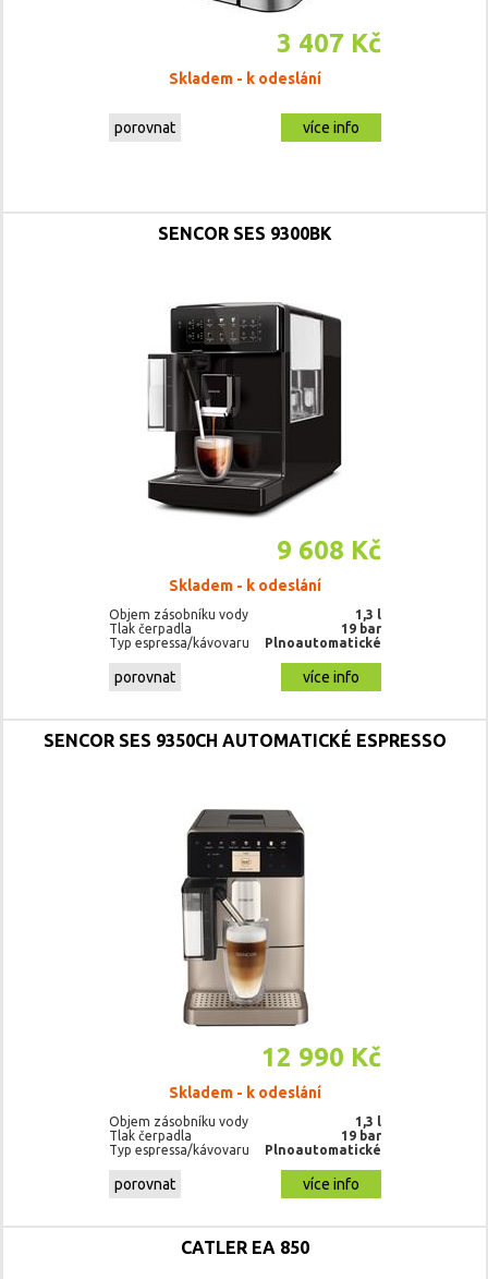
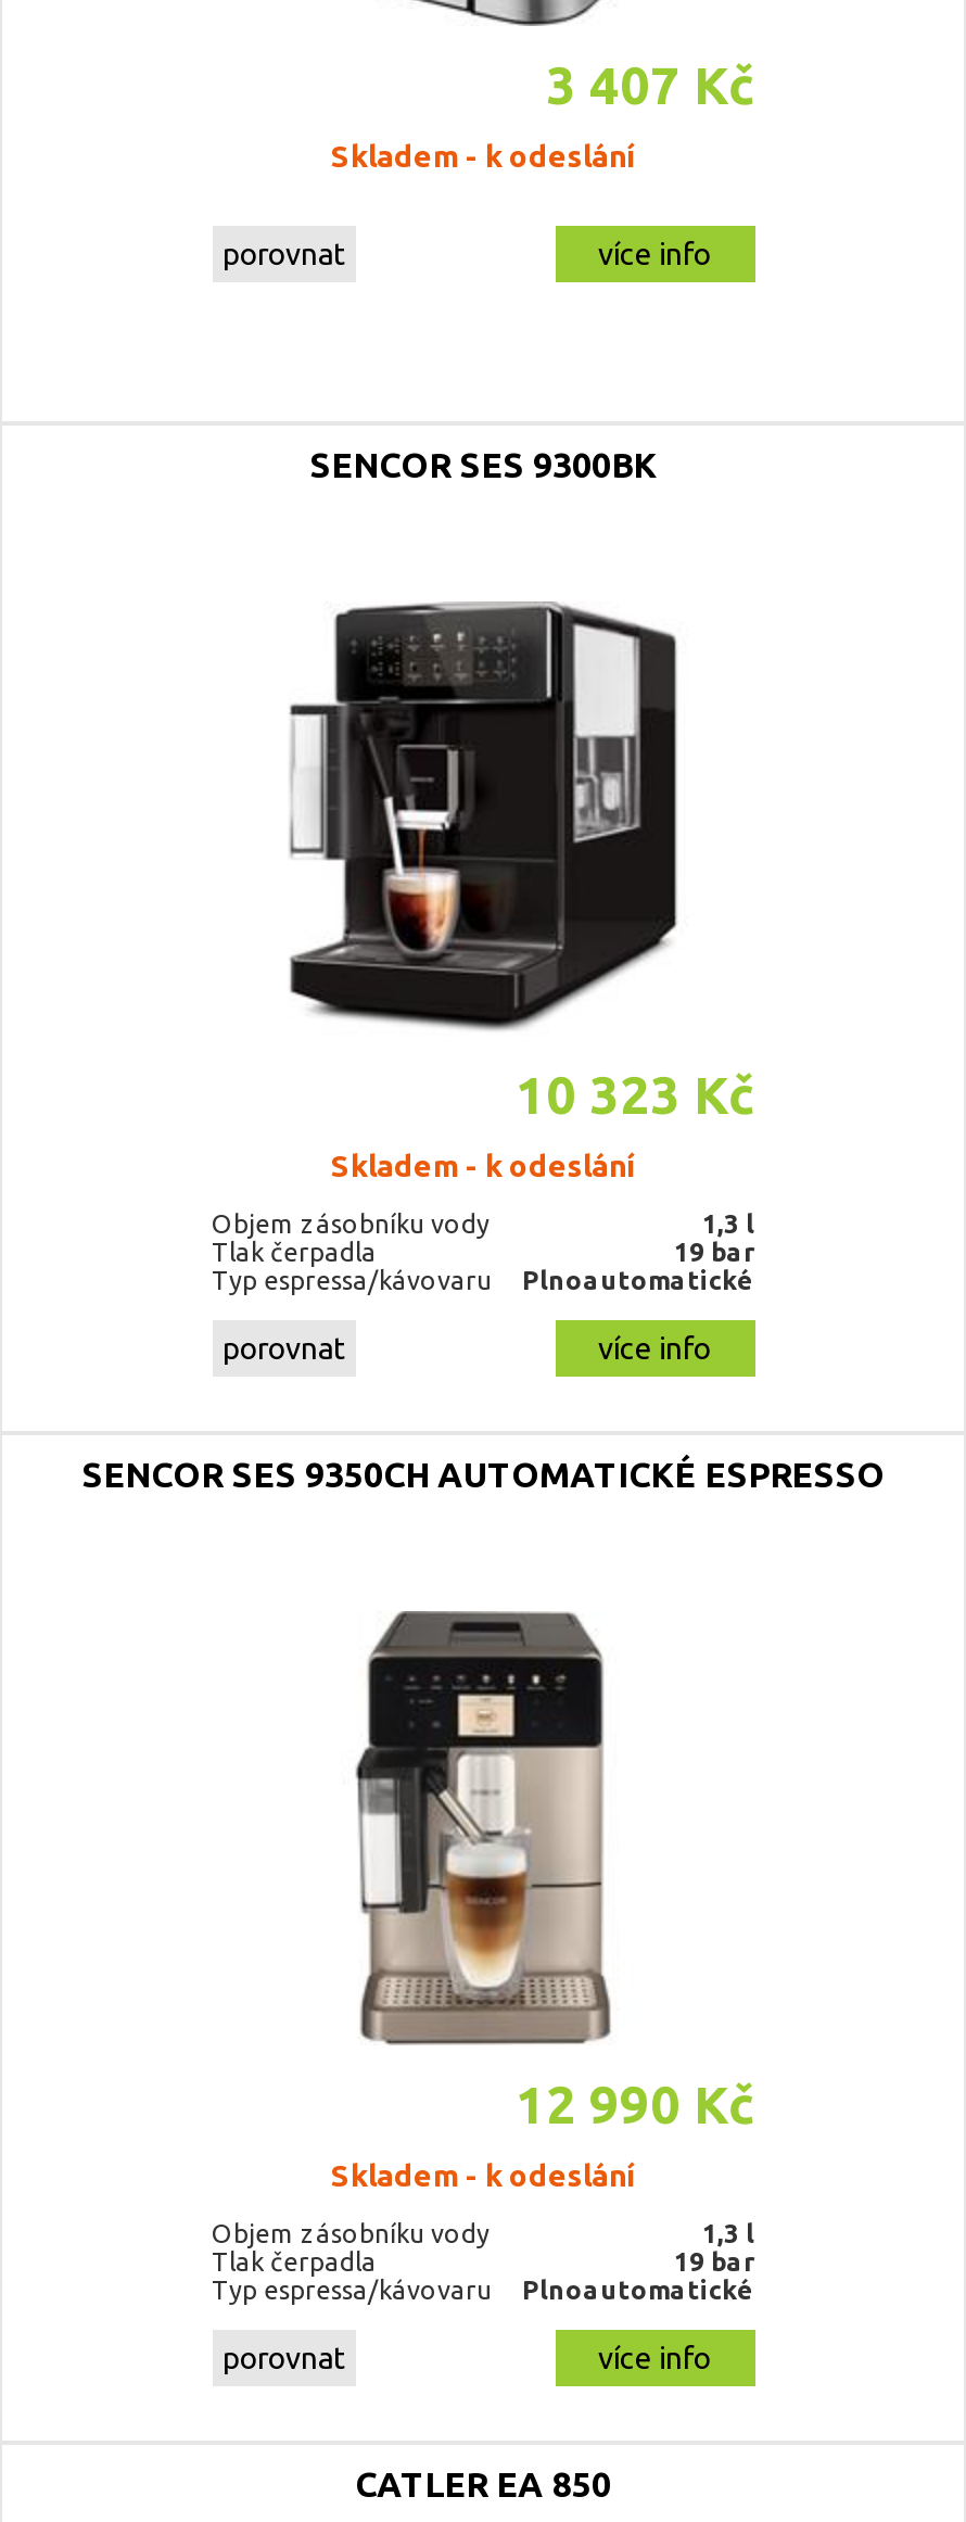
[276,535,381,565] 9 608 Kč -> [516,1066,754,1125] 10 323 Kč

